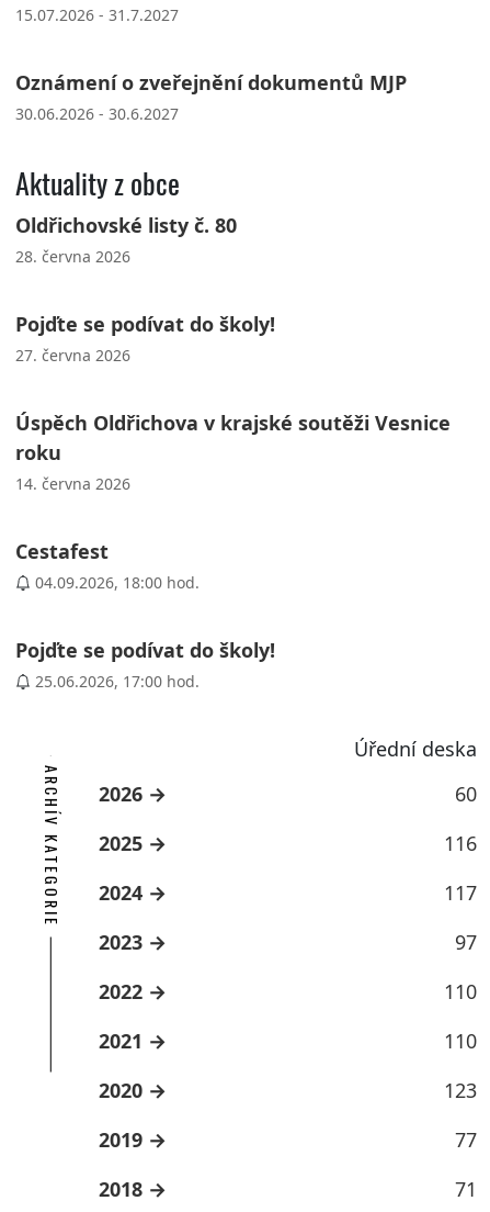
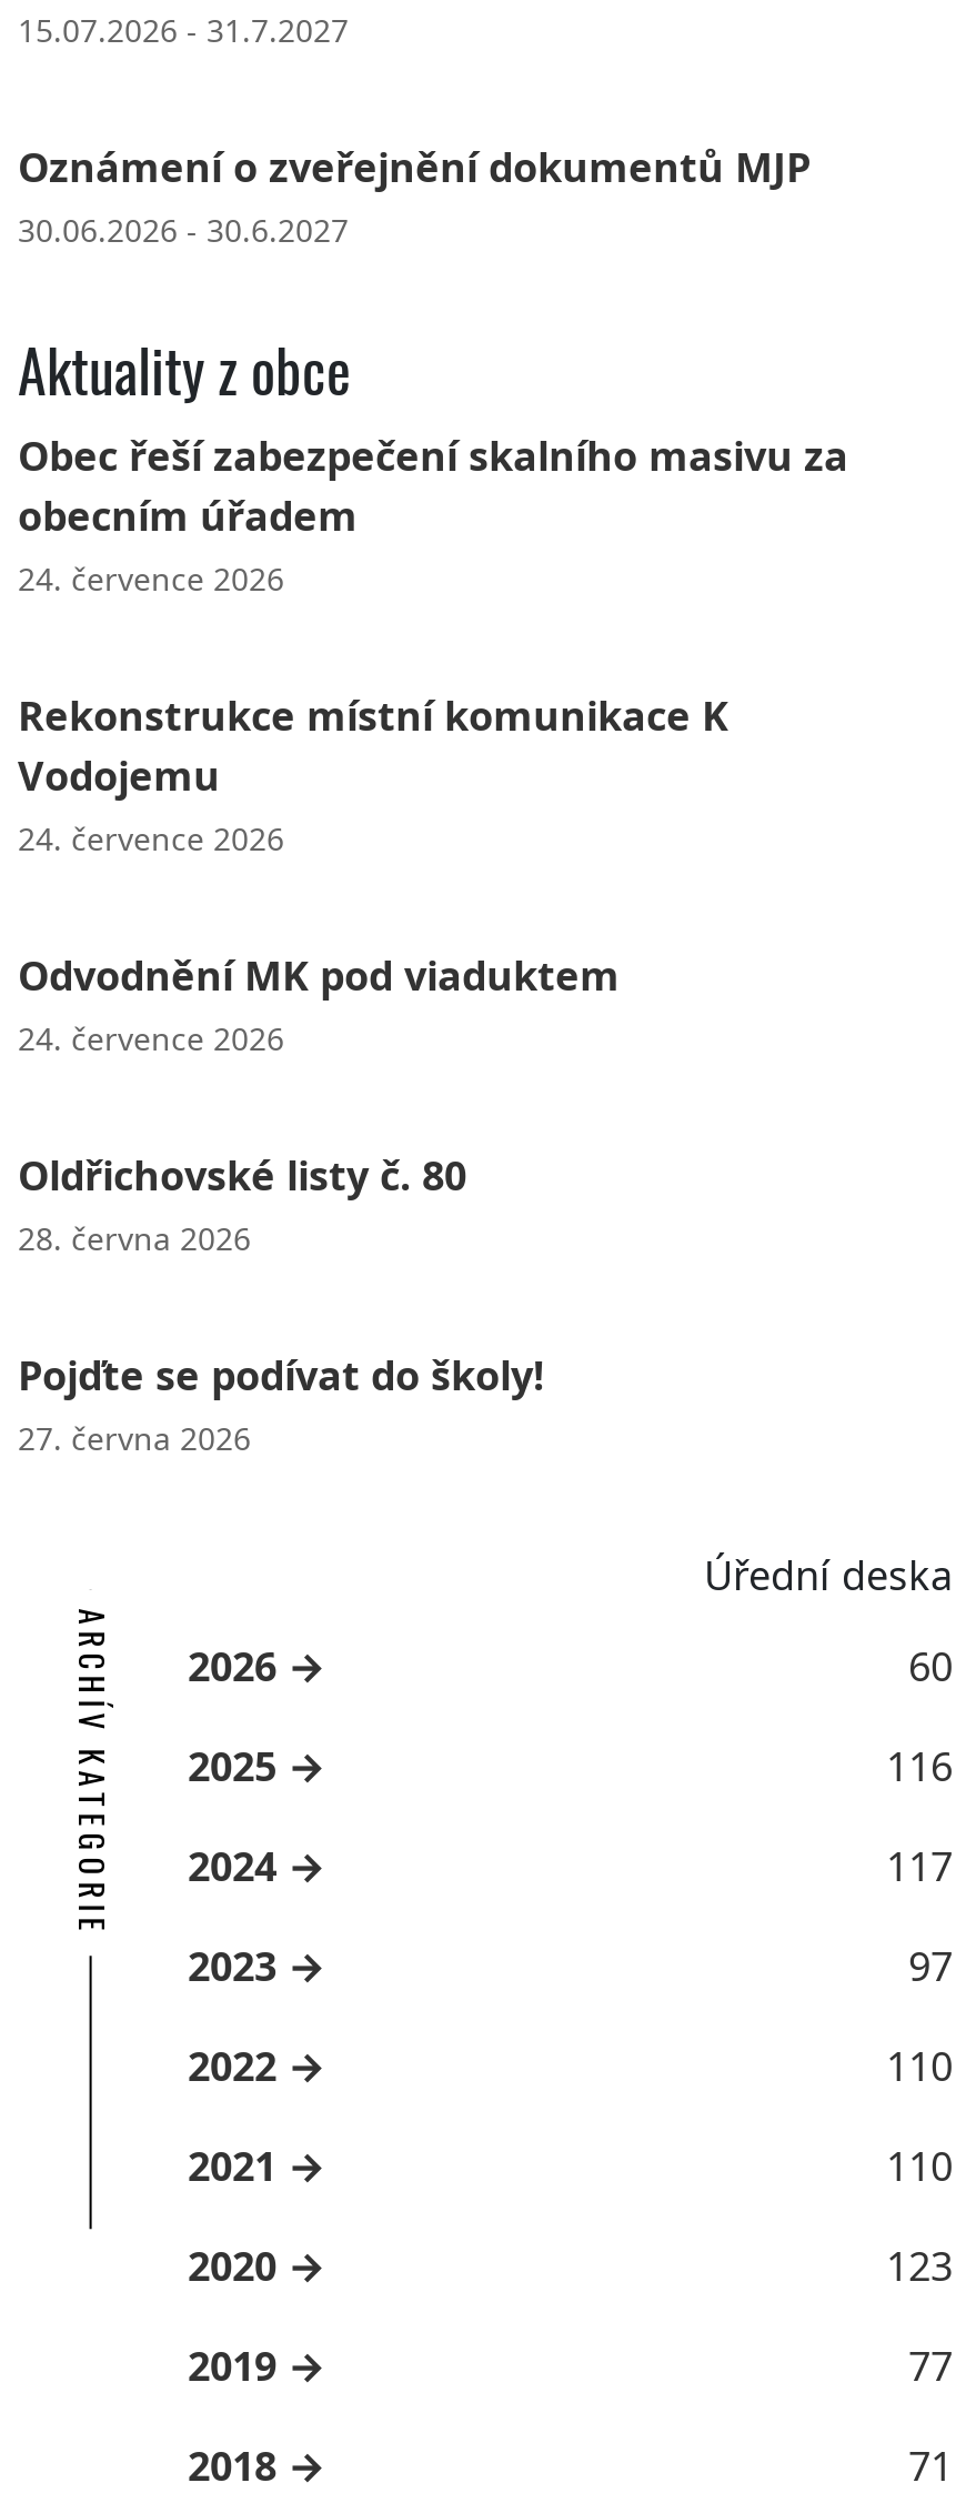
none -> [18,428,848,1058] Obec řeší zabezpečení skalního masivu za | obecním úřadem | 24. července 2026 | Rekonstrukce místní komunikace K | Vodojemu | 24. července 2026 | Odvodnění MK pod viaduktem | 24. července 2026
moved [15,211,275,365] -> [18,1147,544,1458]: Oldřichovské listy č. 80 | 28. června 2026 | Pojďte se podívat do školy! | 27. června 2026
[15,409,450,691] Úspěch Oldřichova v krajské soutěži Vesnice | roku | 14. června 2026 | Cestafest | 04.09.2026, 18:00 hod. | Pojďte se podívat do školy! | 25.06.2026, 17:00 hod. -> none

